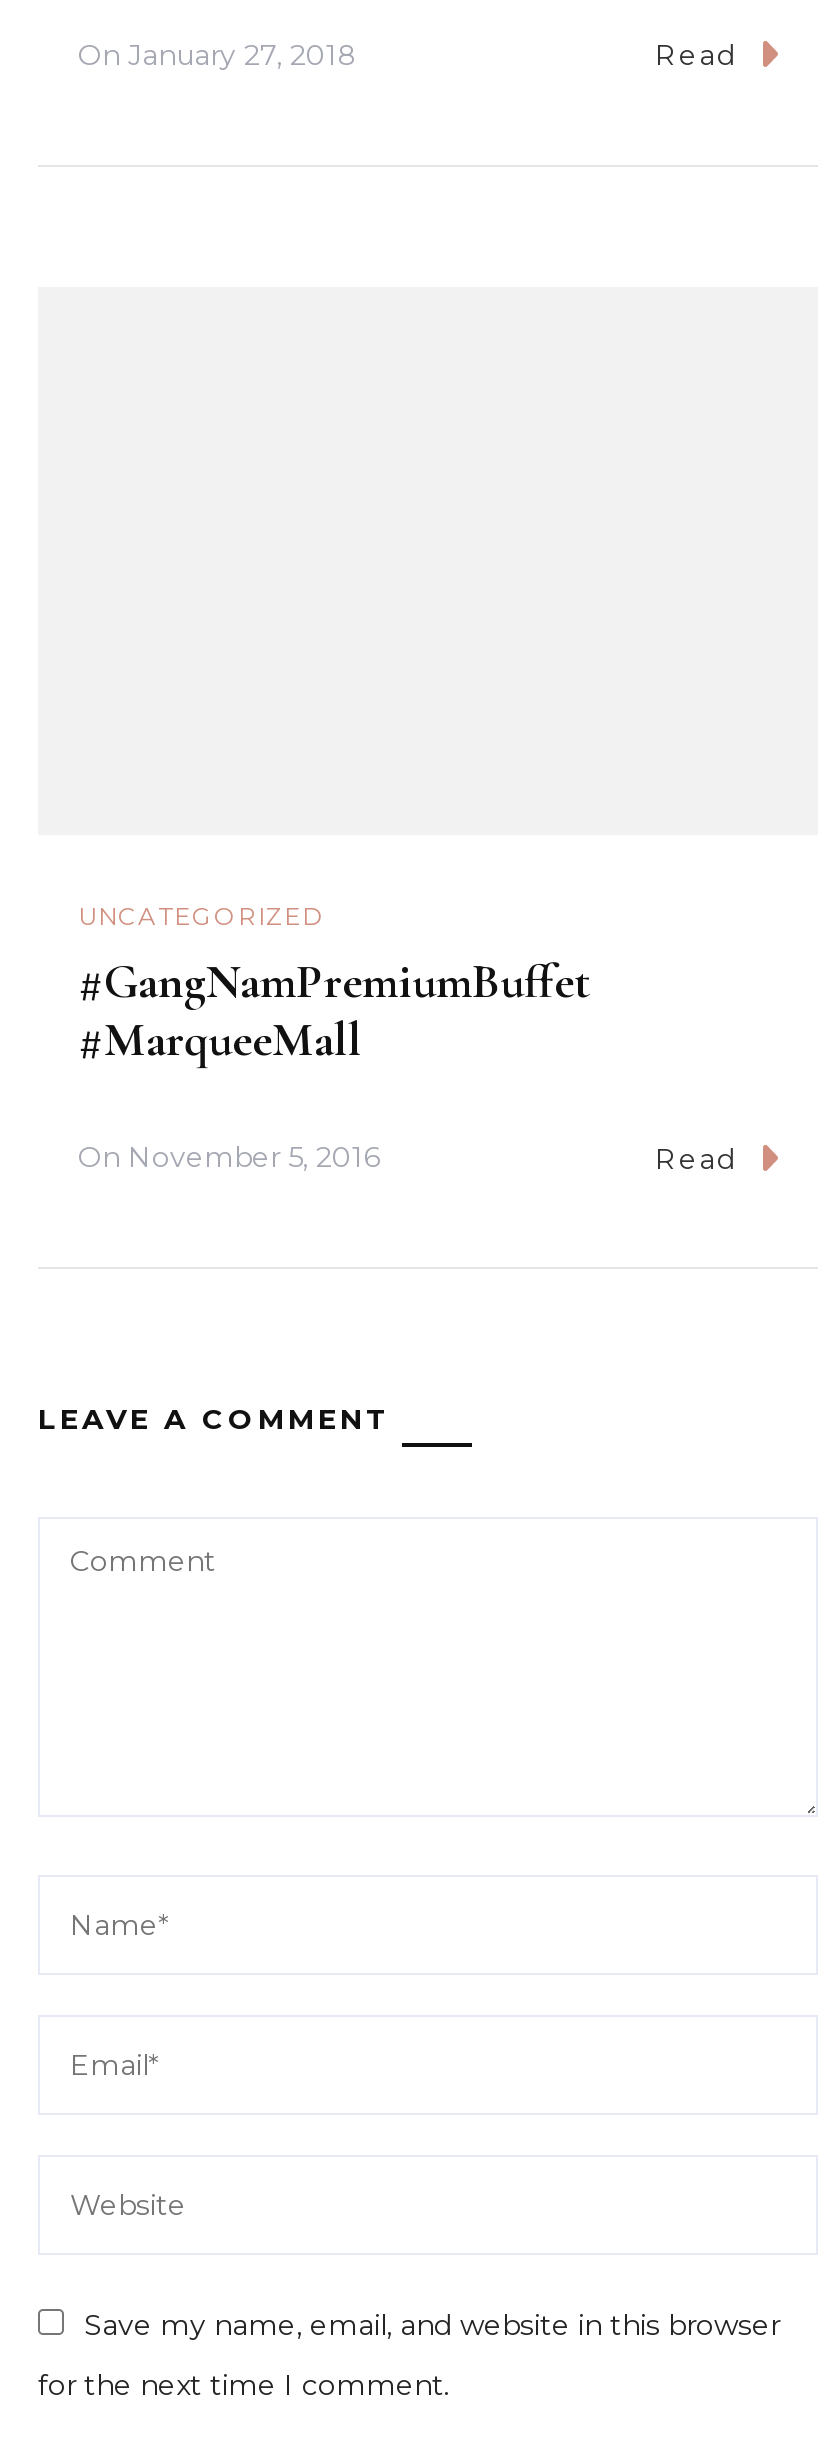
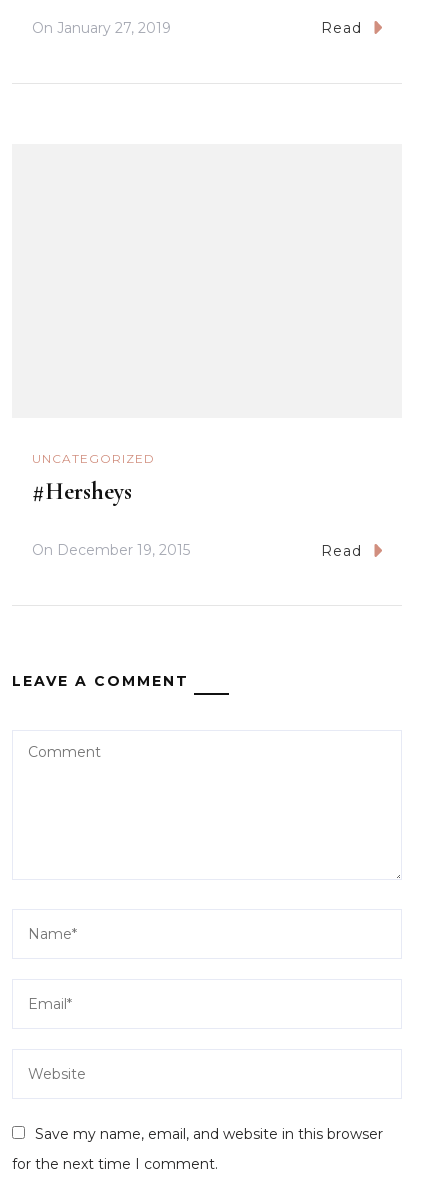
[78,37,358,73] On January 27, 2018 -> [32,19,171,37] On January 27, 2019
[78,952,592,1068] #GangNamPremiumBuffet | #MarqueeMall -> [32,477,132,506] #Hersheys
[78,1140,380,1176] On November 5, 2016 -> [32,541,190,559] On December 19, 2015

